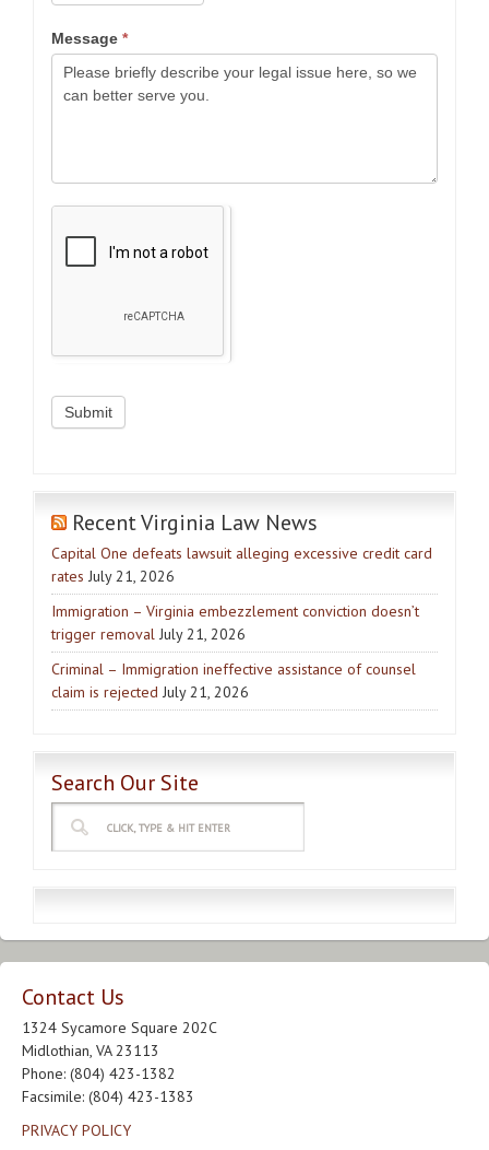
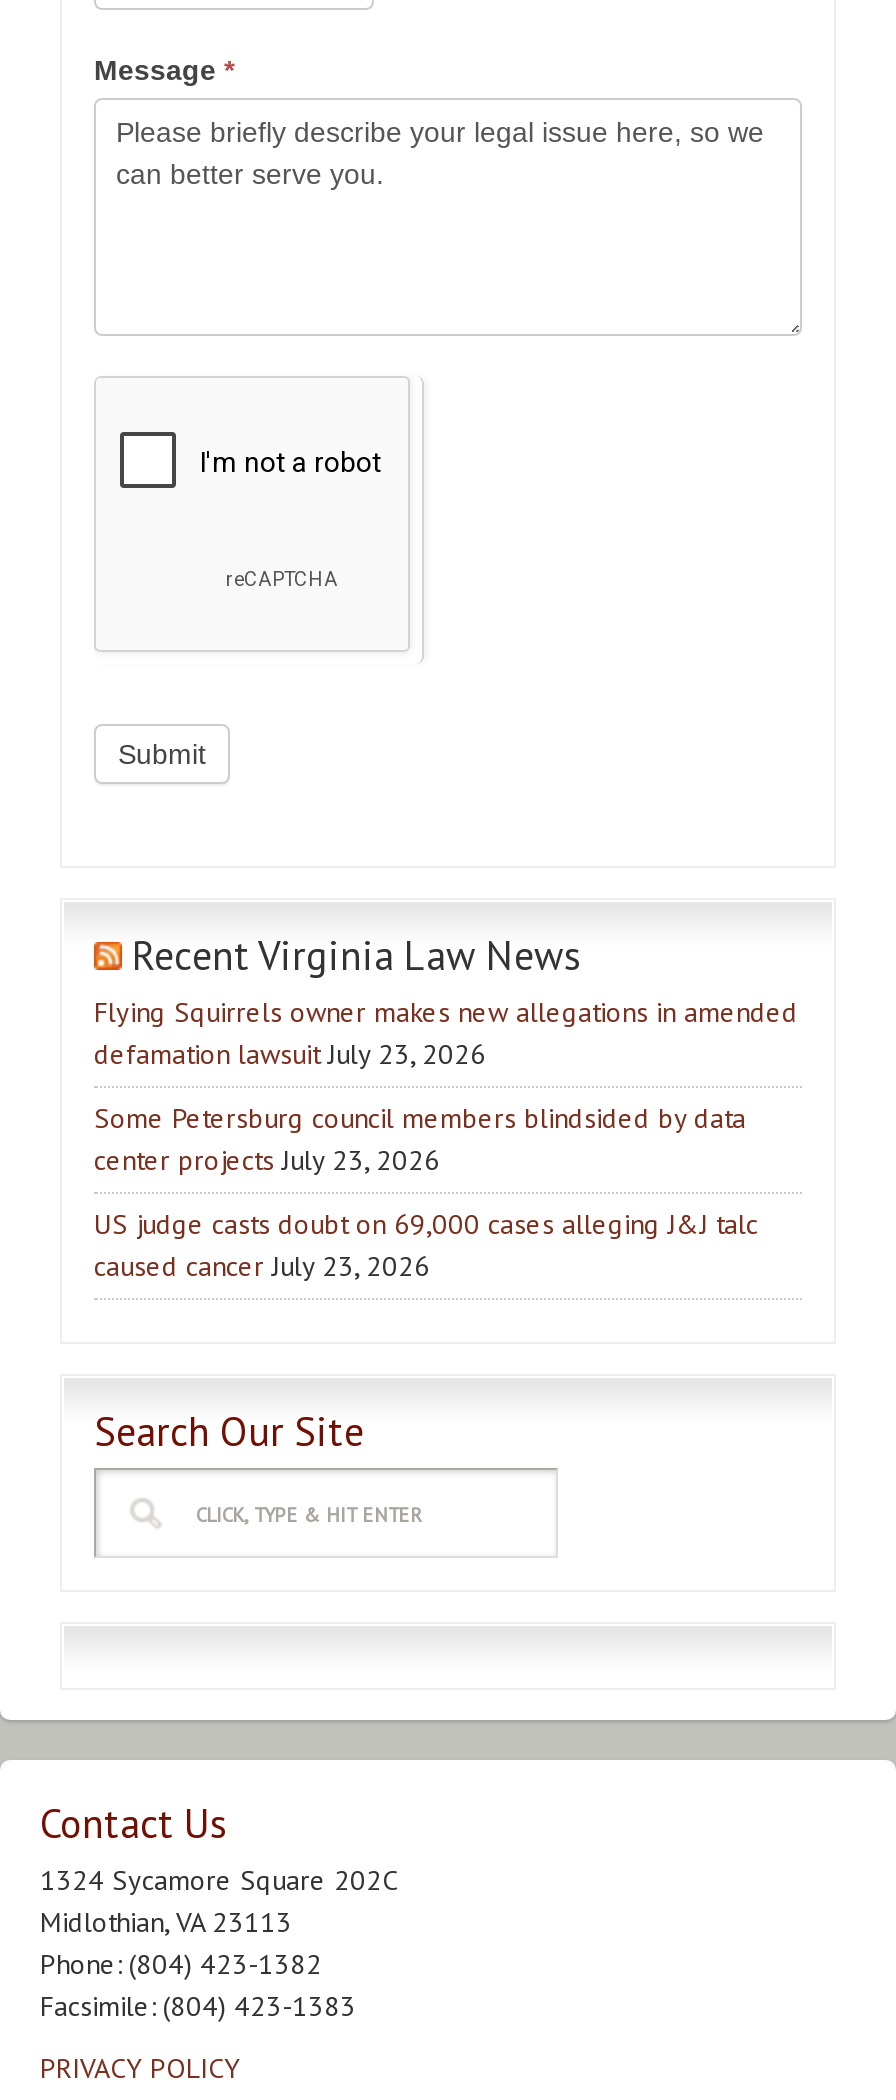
[51,544,432,586] Capital One defeats lawsuit alleging excessive credit card | rates July 21, 2026 -> [94,994,798,1072] Flying Squirrels owner makes new allegations in amended | defamation lawsuit July 23, 2026
[51,601,419,644] Immigration – Virginia embezzlement conviction doesn’t | trigger removal July 21, 2026 -> [94,1100,746,1178] Some Petersburg council members blindsided by data | center projects July 23, 2026
[51,659,416,702] Criminal – Immigration ineffective assistance of counsel | claim is rejected July 21, 2026 -> [94,1206,758,1284] US judge casts doubt on 69,000 cases alleging J&J talc | caused cancer July 23, 2026

